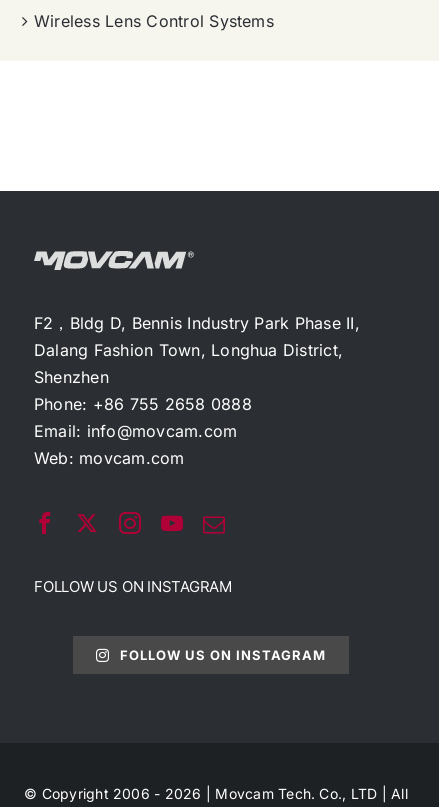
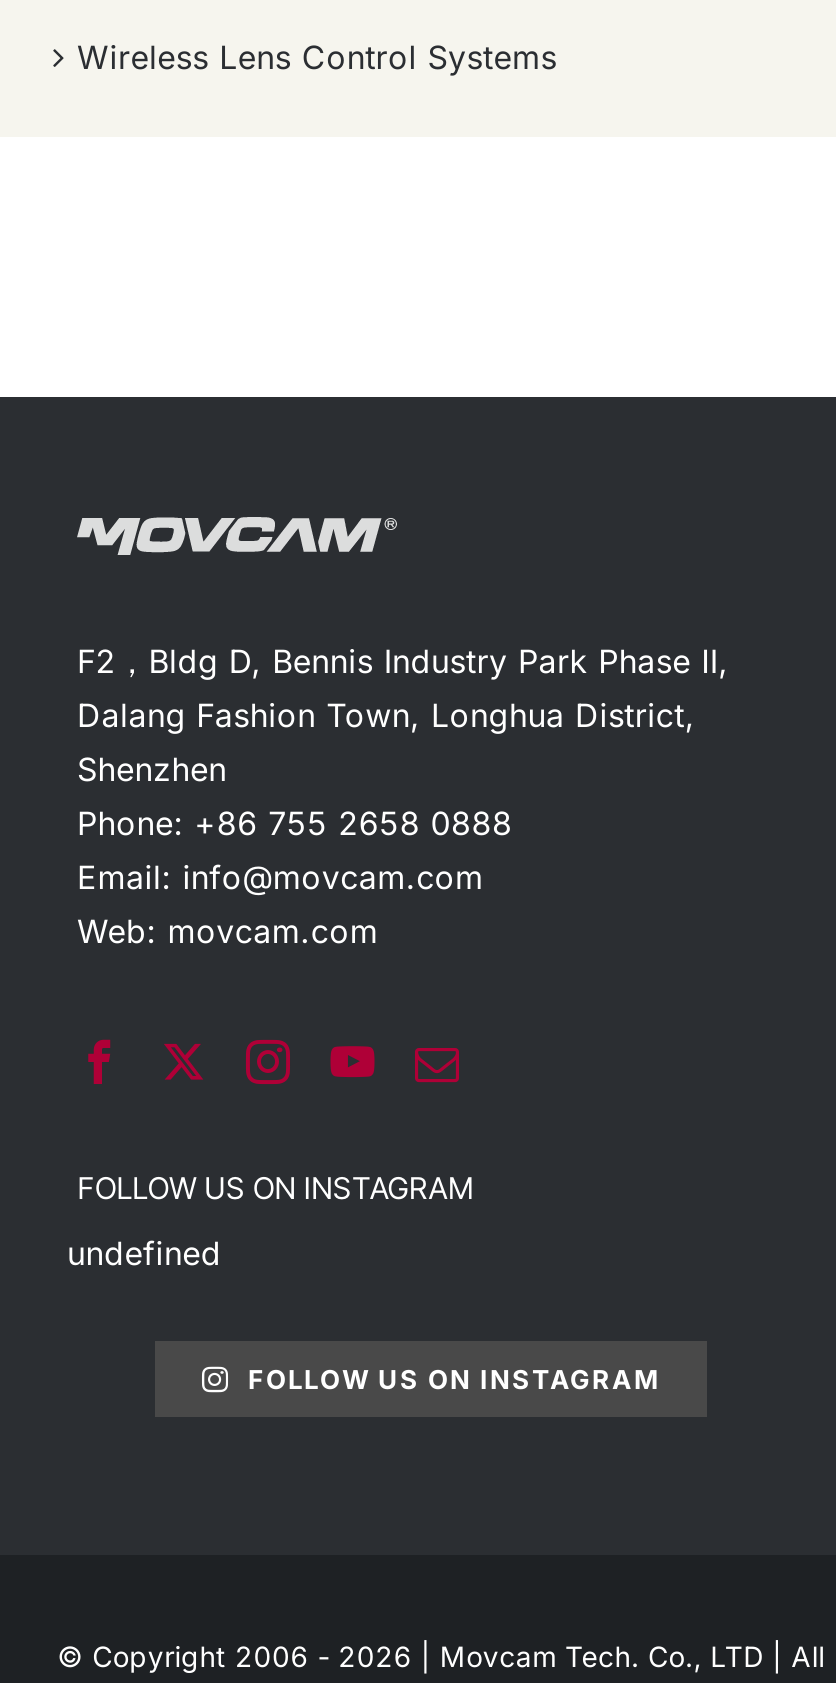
none -> [67,1234,221,1274] undefined

